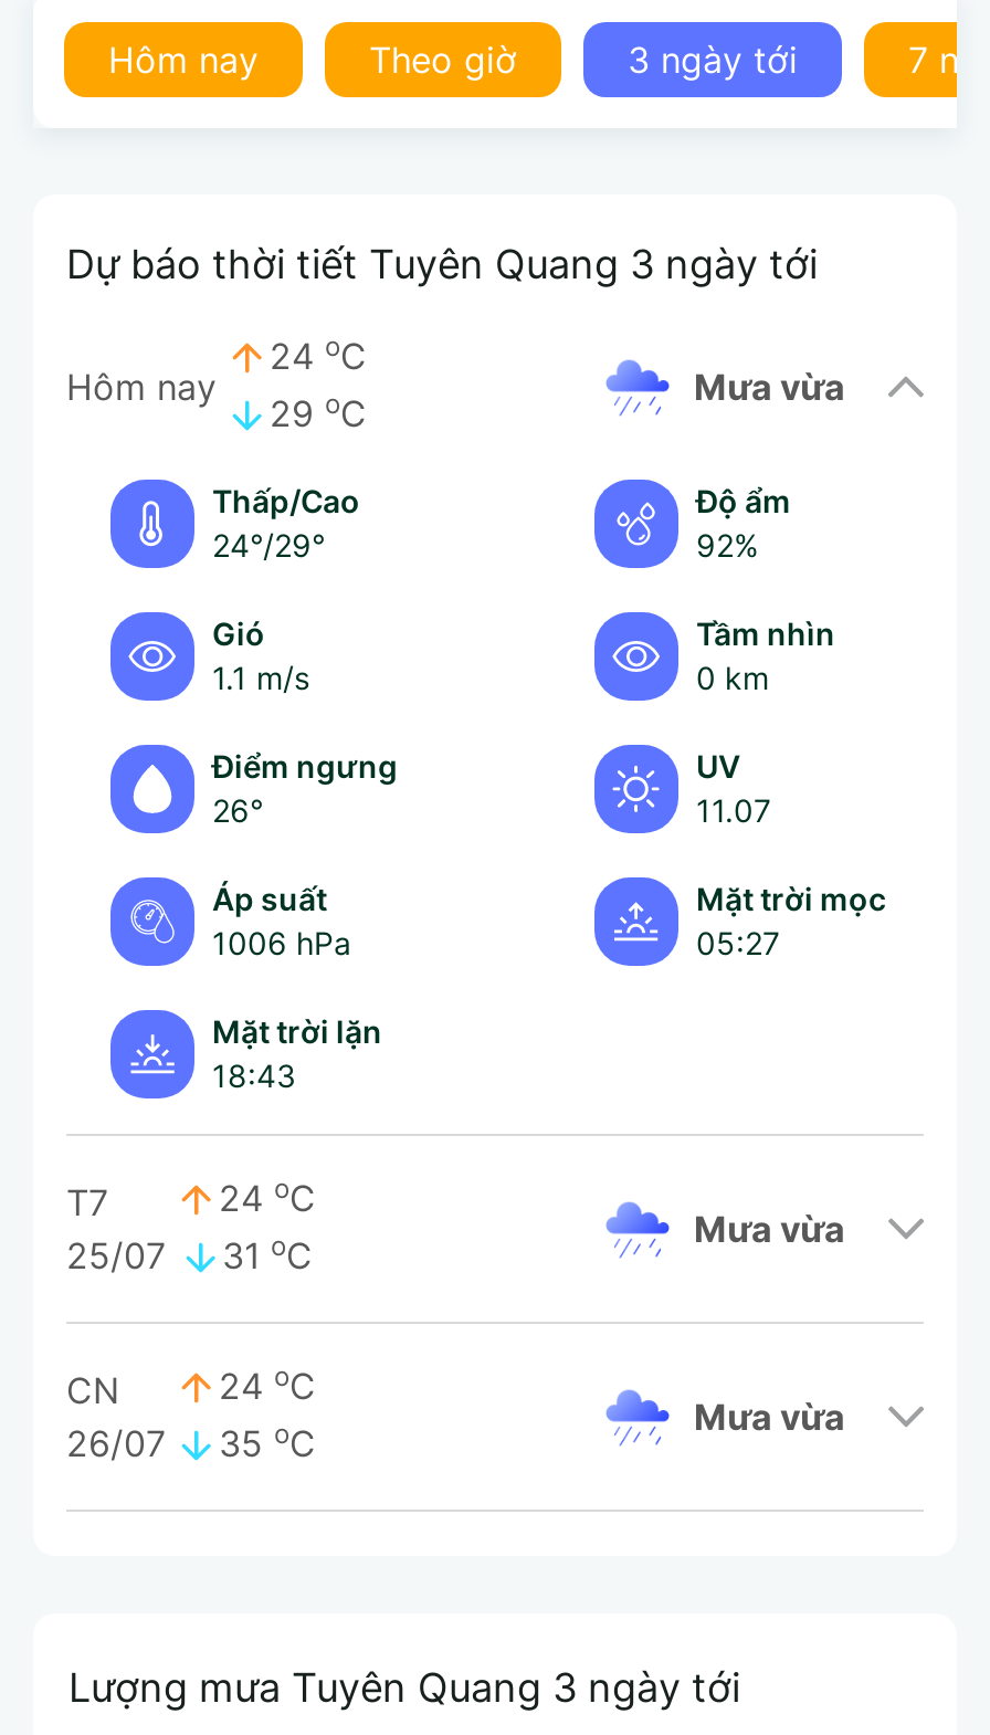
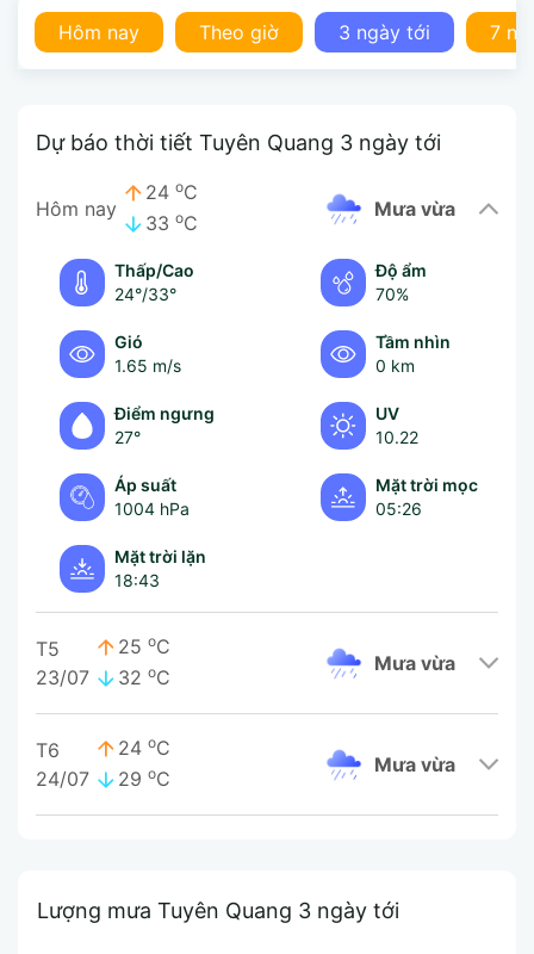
[66,365,367,435] Hôm nay 29 oC -> [36,197,198,235] Hôm nay 33 oC
[212,526,325,564] 24°/29° -> [114,284,176,304] 24°/33°
[696,526,758,564] 92% -> [375,284,409,304] 70%
[212,659,309,696] 1.1 m/s -> [114,355,181,376] 1.65 m/s
[212,791,263,829] 26° -> [114,427,141,447] 27°
[696,791,771,829] 11.07 -> [375,427,418,447] 10.22
[212,924,351,961] 1006 hPa -> [114,498,190,519] 1004 hPa
[696,924,780,961] 05:27 -> [375,498,422,519] 05:26
[66,1180,166,1277] T7 | 25/07 -> [36,637,89,689] T5 | 23/07
[219,1171,316,1277] 24 oC | 31 oC -> [118,632,170,689] 25 oC | 32 oC
[66,1368,166,1465] CN | 26/07 -> [36,738,89,791] T6 | 24/07
[219,1417,316,1465] 35 oC -> [118,764,170,791] 29 oC

